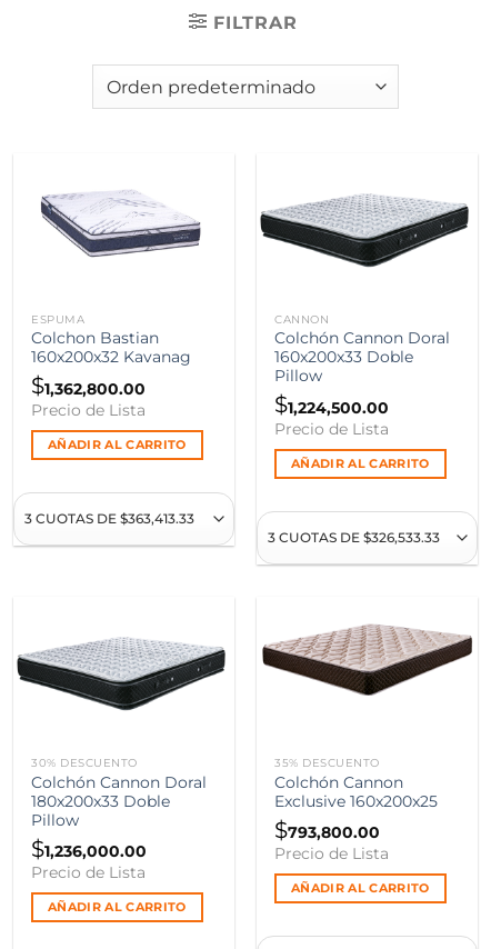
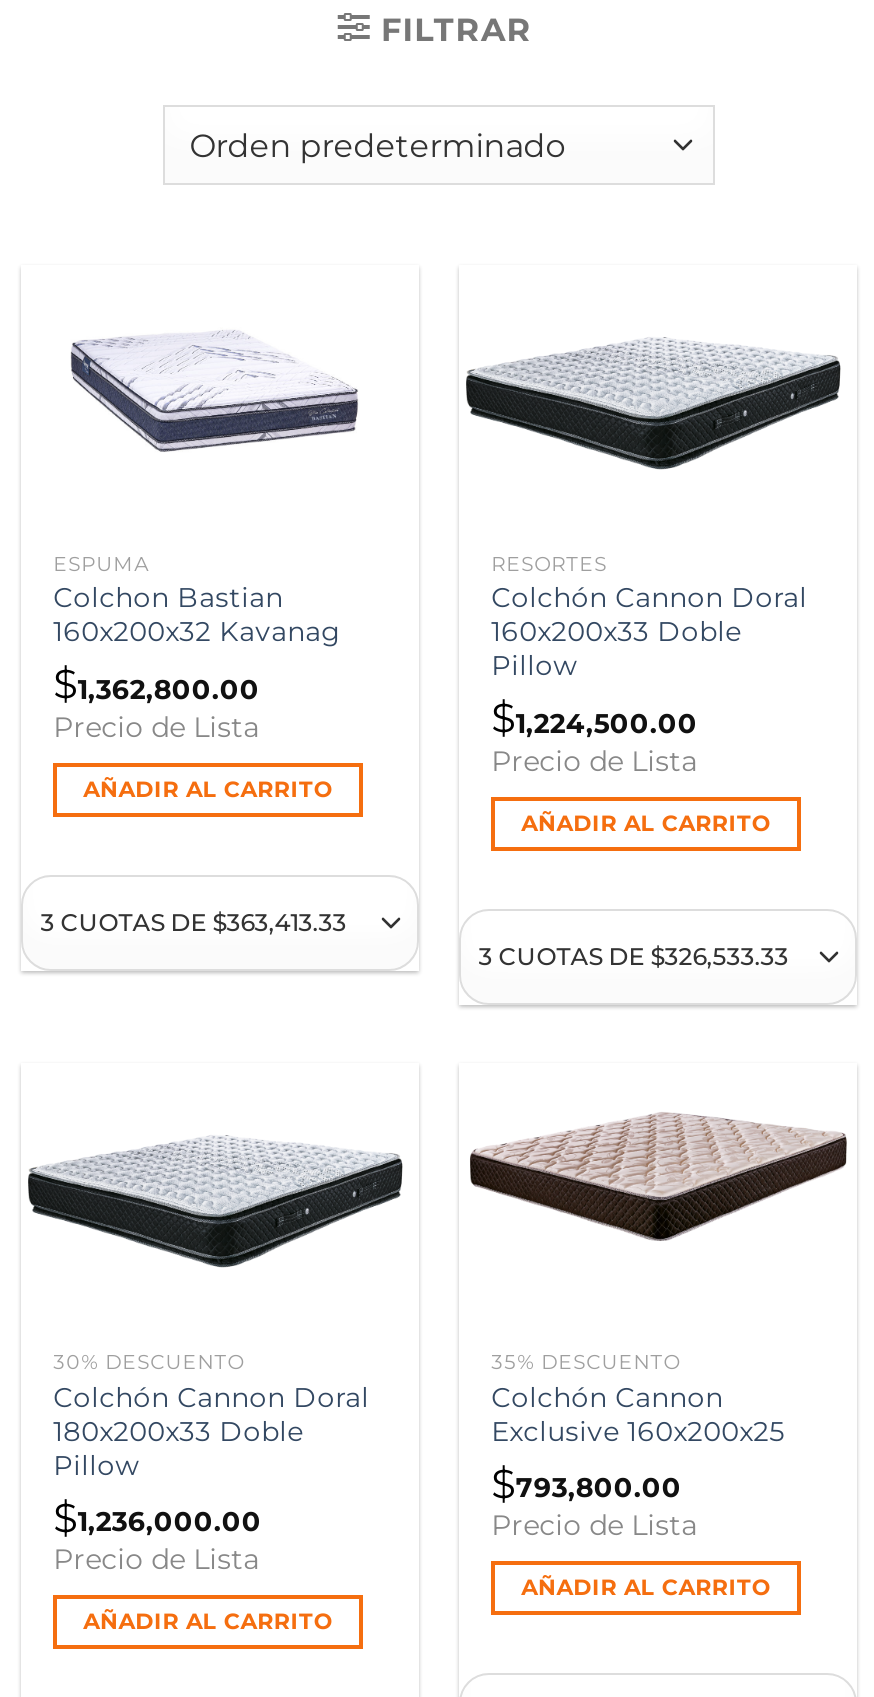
[274,312,329,326] CANNON -> [491,550,607,576] RESORTES

